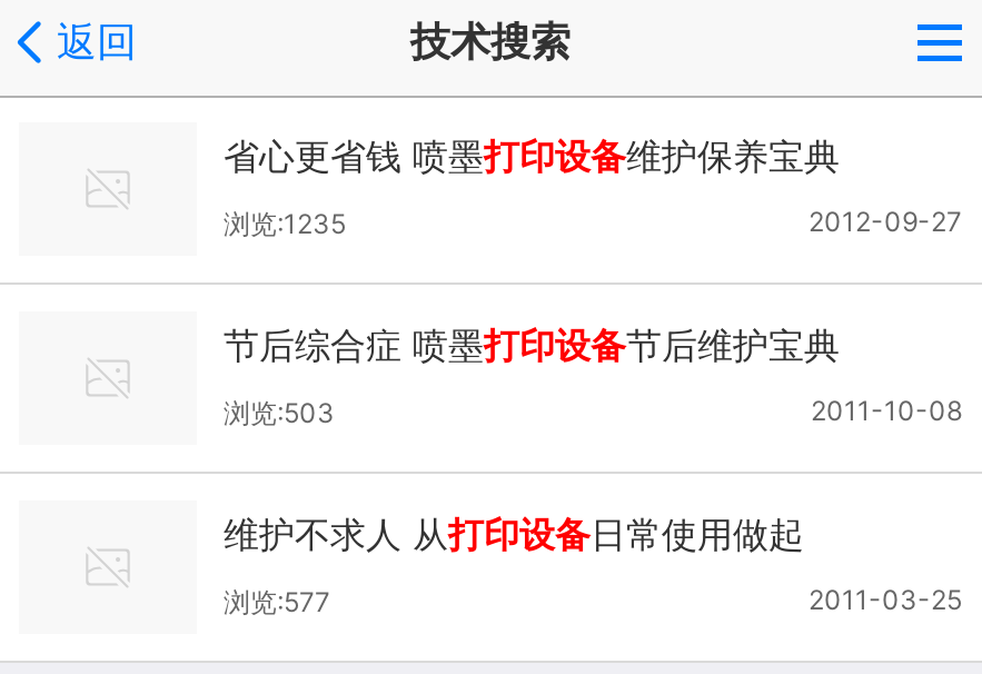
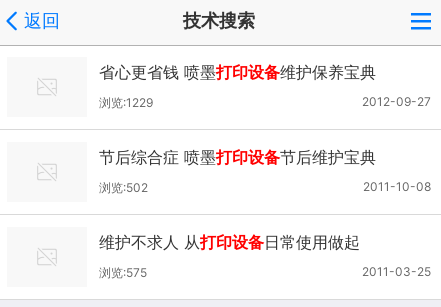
[224,207,346,240] 浏览:1235 -> [99,95,153,110] 浏览:1229
[224,396,335,429] 浏览:503 -> [99,180,148,195] 浏览:502
[224,585,330,618] 浏览:577 -> [99,265,147,280] 浏览:575

